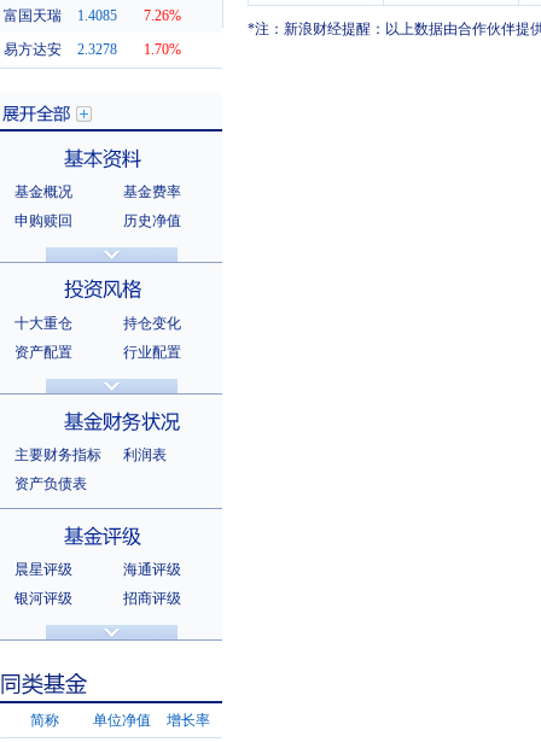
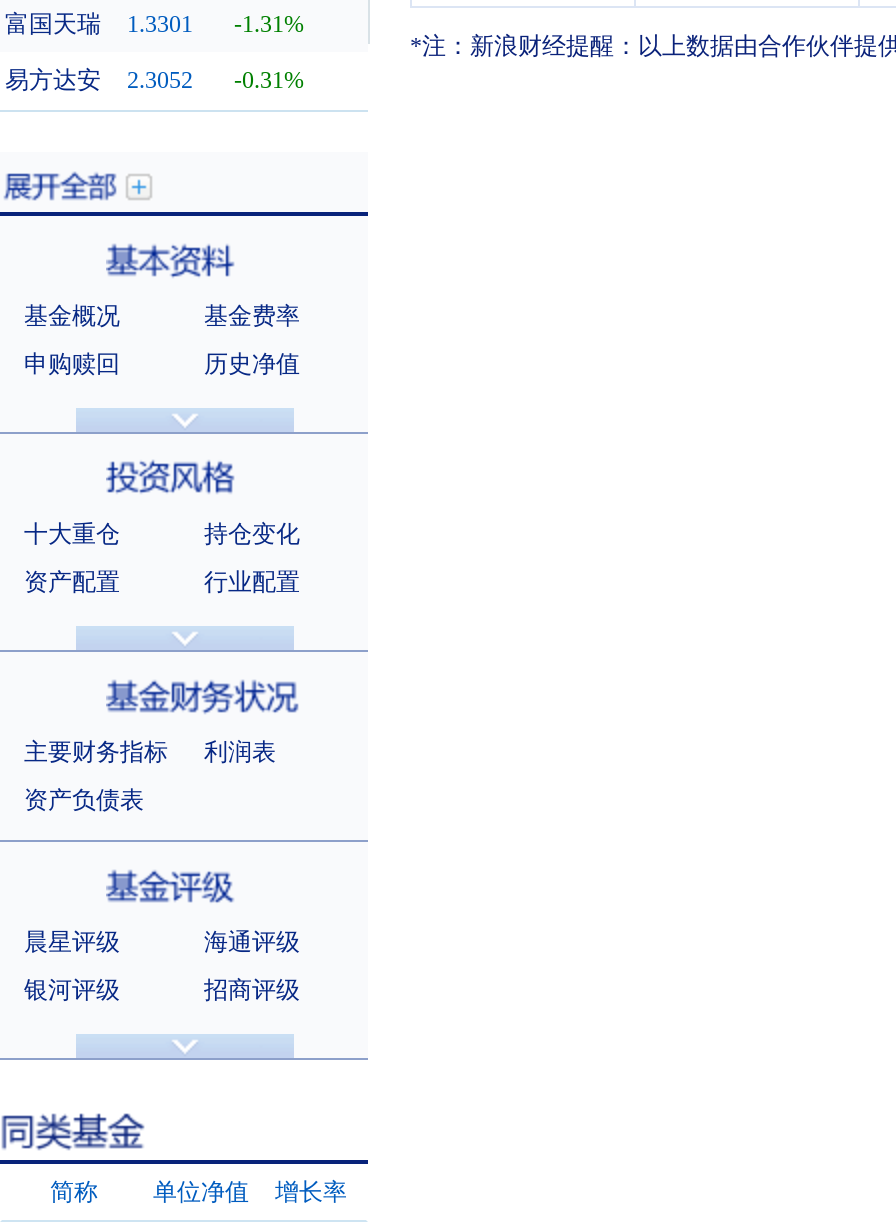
[77,7,117,24] 1.4085 -> [127,10,193,38] 1.3301
[144,7,181,24] 7.26% -> [234,10,304,38] -1.31%
[77,41,117,58] 2.3278 -> [127,66,193,94] 2.3052
[144,41,181,58] 1.70% -> [234,66,304,94] -0.31%

